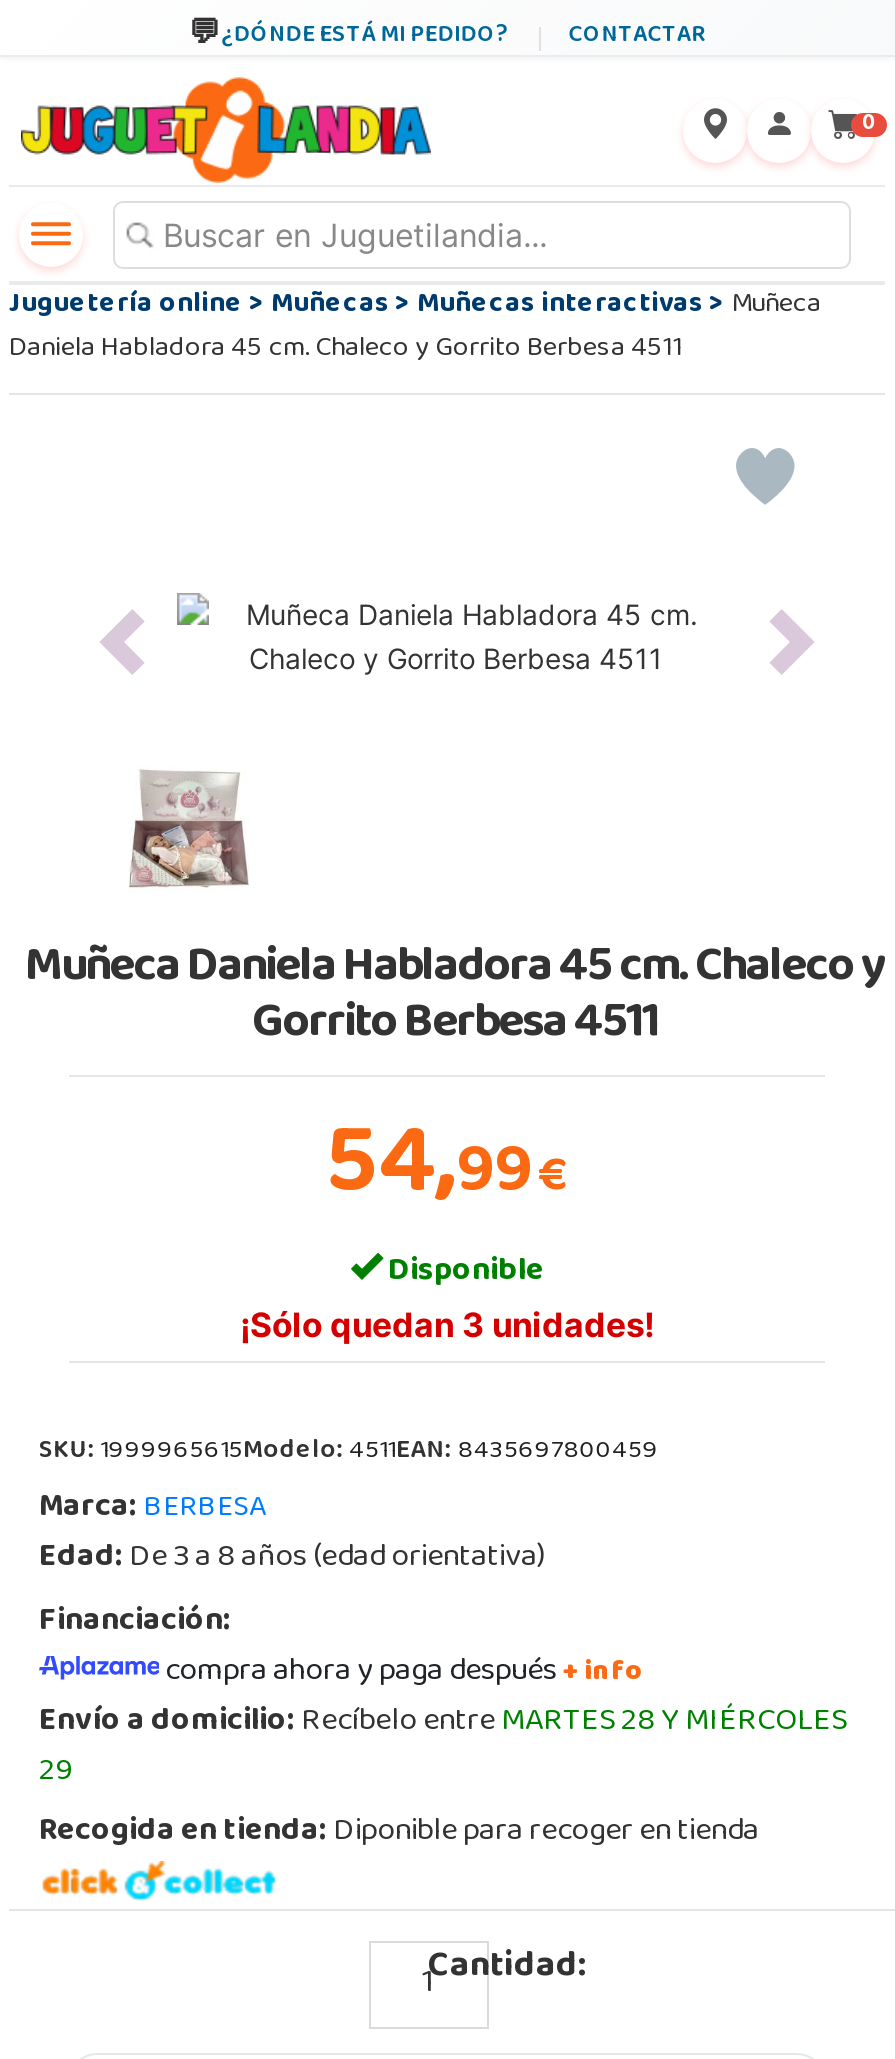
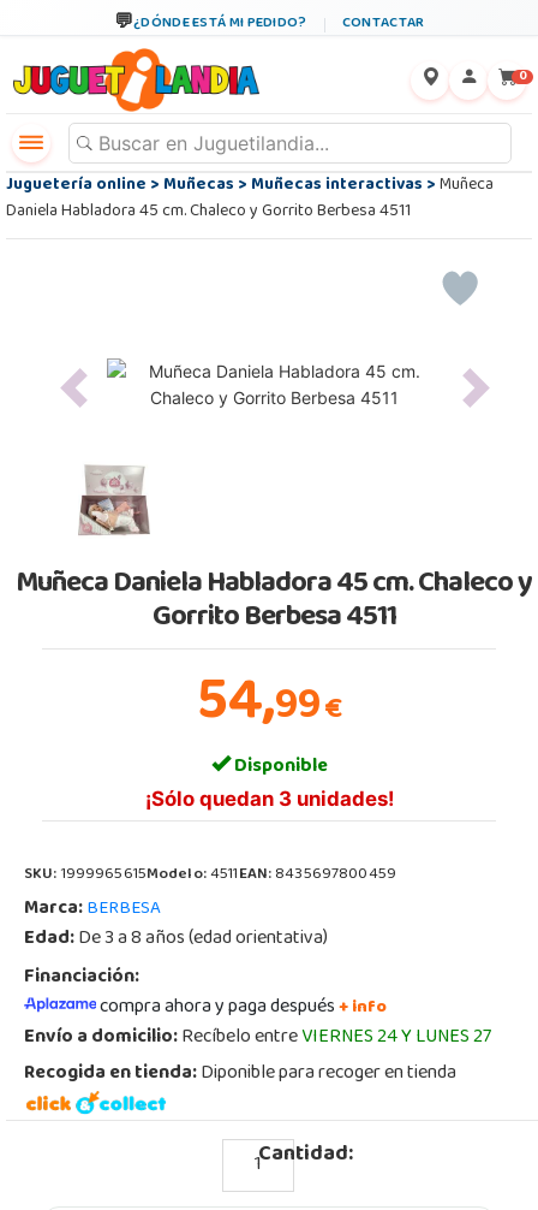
[39,1691,847,1805] Envío a domicilio: Recíbelo entreMARTES 28 Y MIÉRCOLES | 29 -> [24,1019,491,1057] Envío a domicilio: Recíbelo entreVIERNES 24 Y LUNES 27

